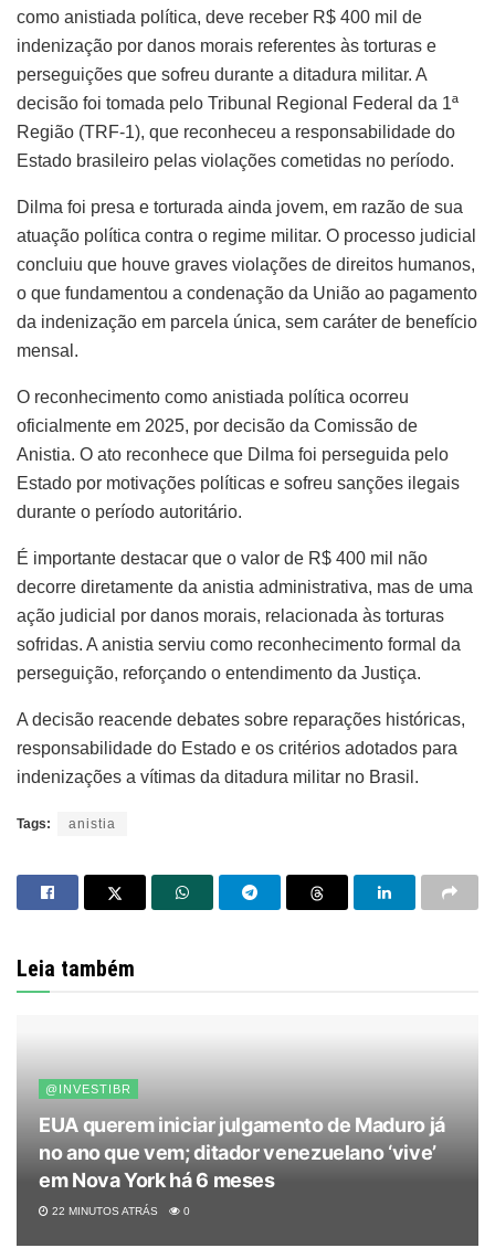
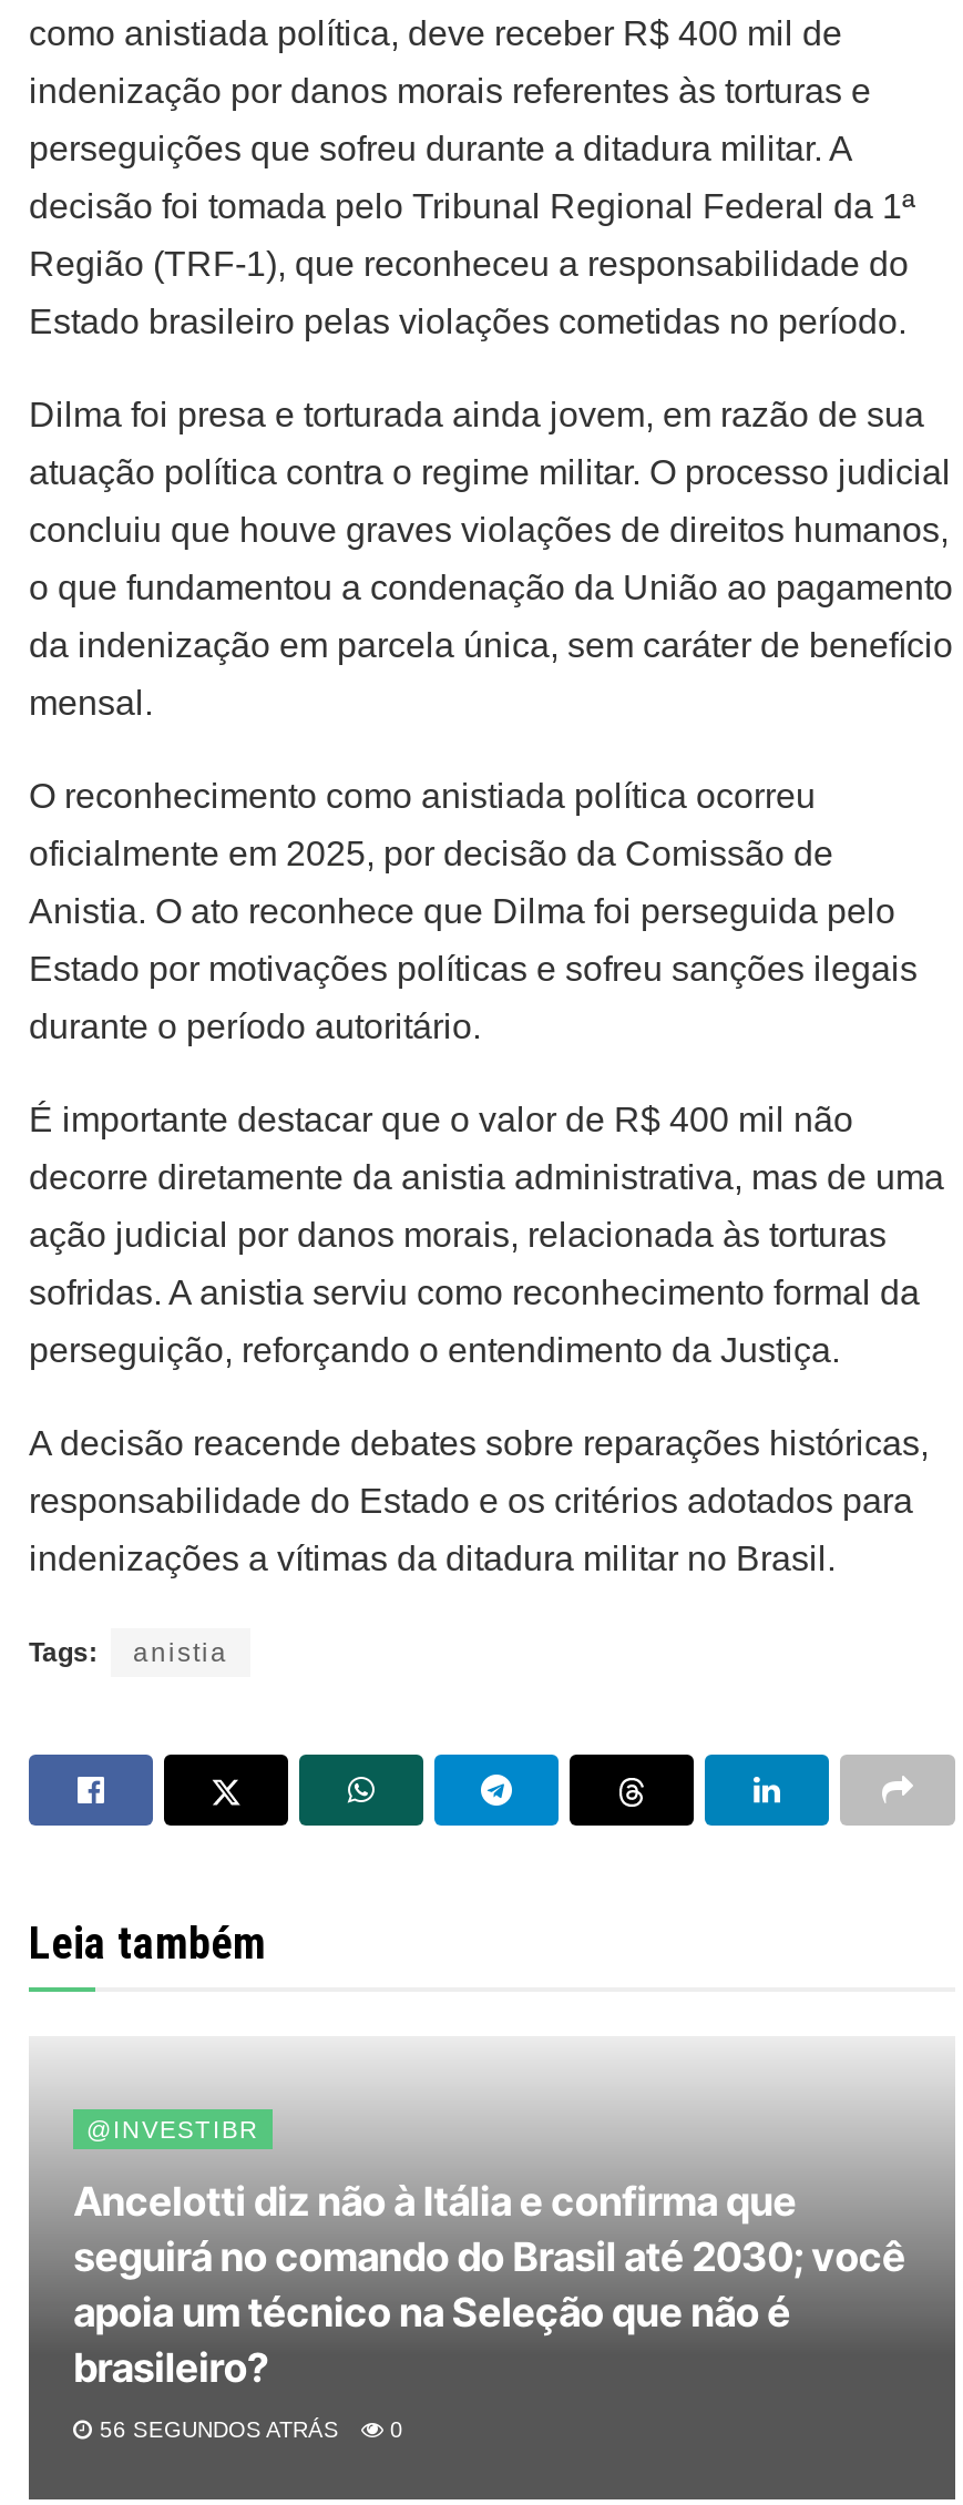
moved [45,1082,131,1095] -> [86,2116,259,2142]: @INVESTIBR
[39,1113,445,1191] EUA querem iniciar julgamento de Maduro já | no ano que vem; ditador venezuelano ‘vive’ | em Nova York há 6 meses -> [73,2178,905,2390] Ancelotti diz não à Itália e confirma que | seguirá no comando do Brasil até 2030; você | apoia um técnico na Seleção que não é | brasileiro?
[49,1205,158,1217] 22 MINUTOS ATRÁS -> [93,2417,339,2441] 56 SEGUNDOS ATRÁS

